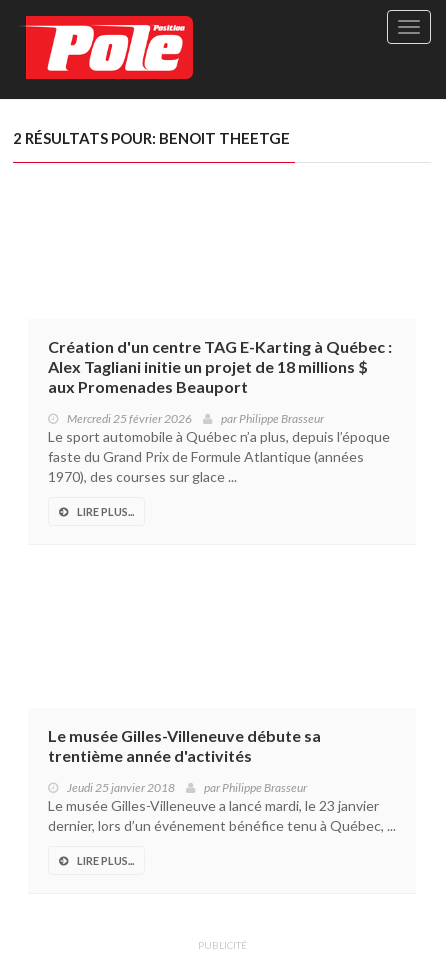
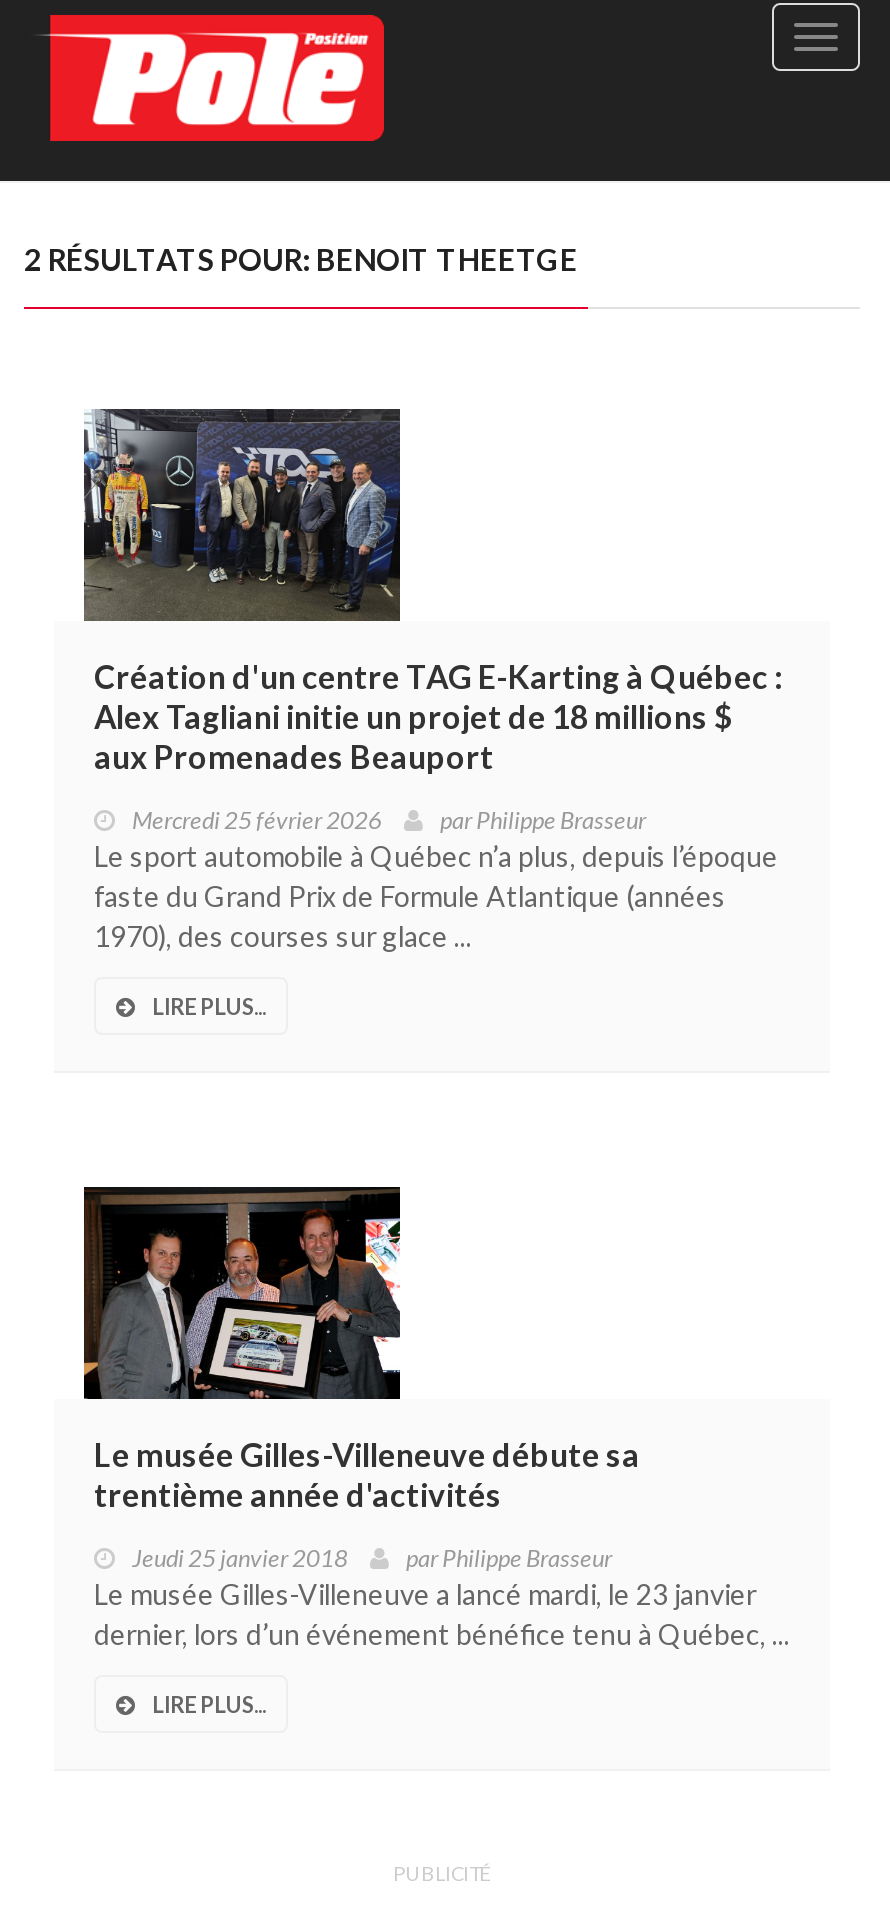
none -> [82,407,402,623] [image]
none -> [82,1185,402,1401] [image]

